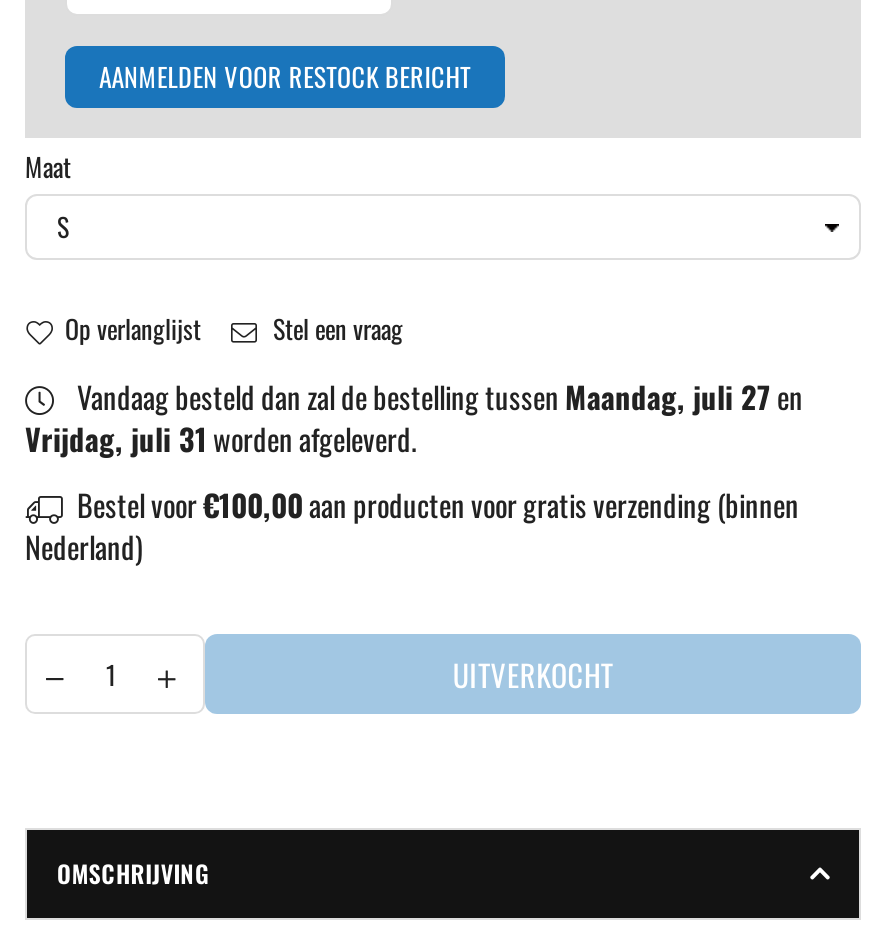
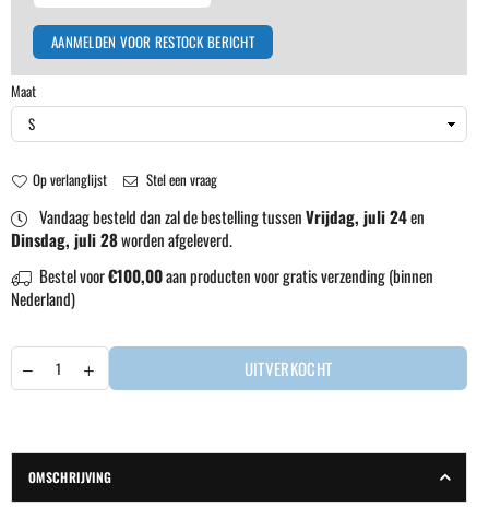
[71,374,803,418] Vandaag besteld dan zal de bestelling tussen Maandag, juli 27 en -> [36,205,425,229] Vandaag besteld dan zal de bestelling tussen Vrijdag, juli 24 en
[25,416,417,460] Vrijdag, juli 31 worden afgeleverd. -> [11,227,232,252] Dinsdag, juli 28 worden afgeleverd.

